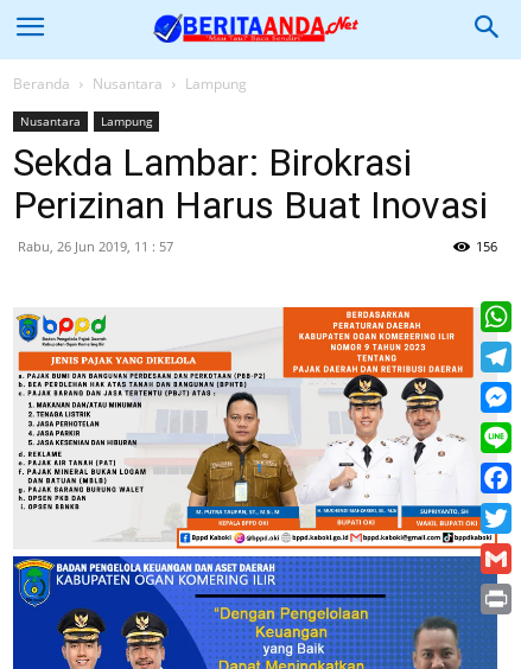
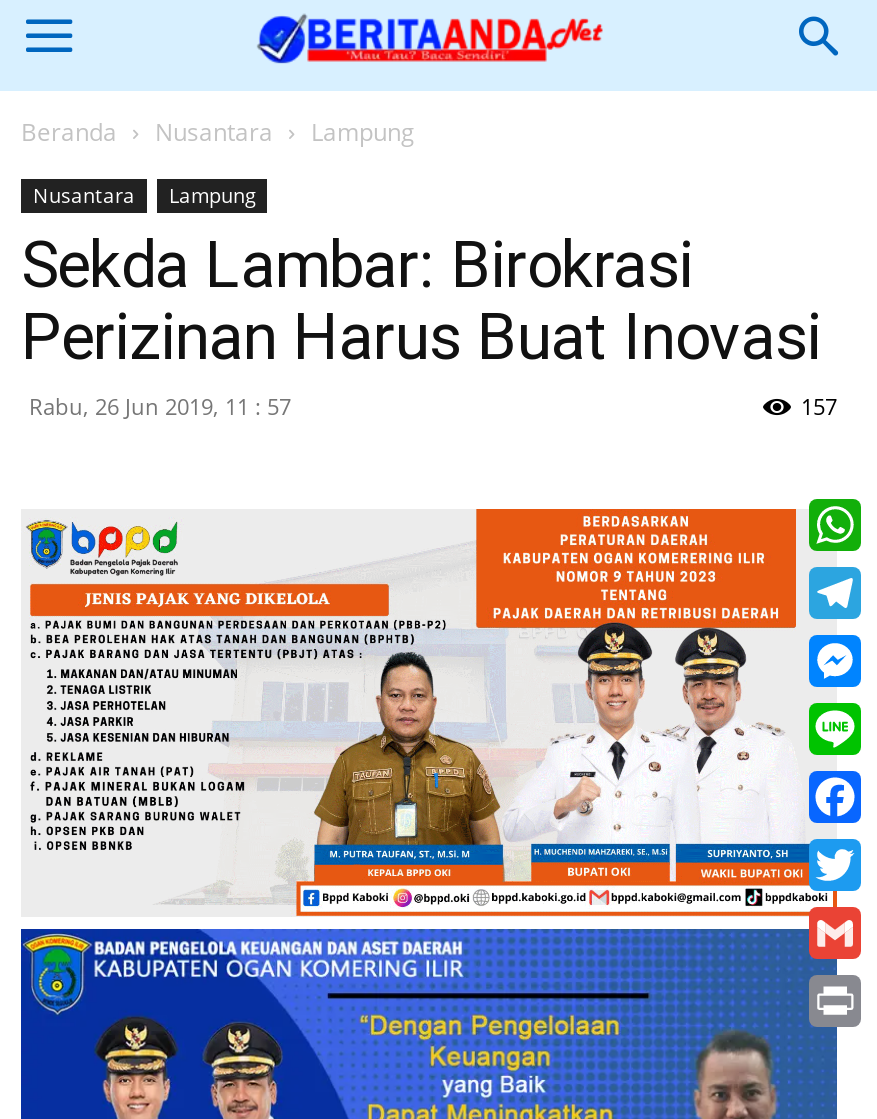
[476,237,497,255] 156 -> [801,391,837,421] 157

